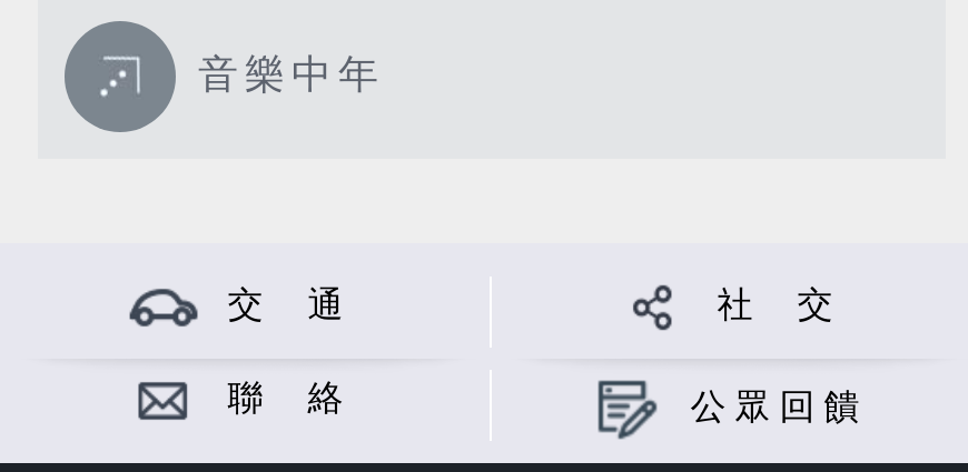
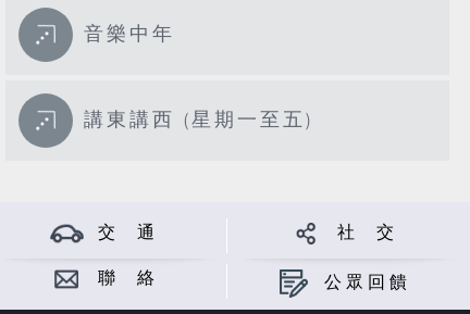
none -> [84,109,313,132] 講東講西 (星期一至五)

